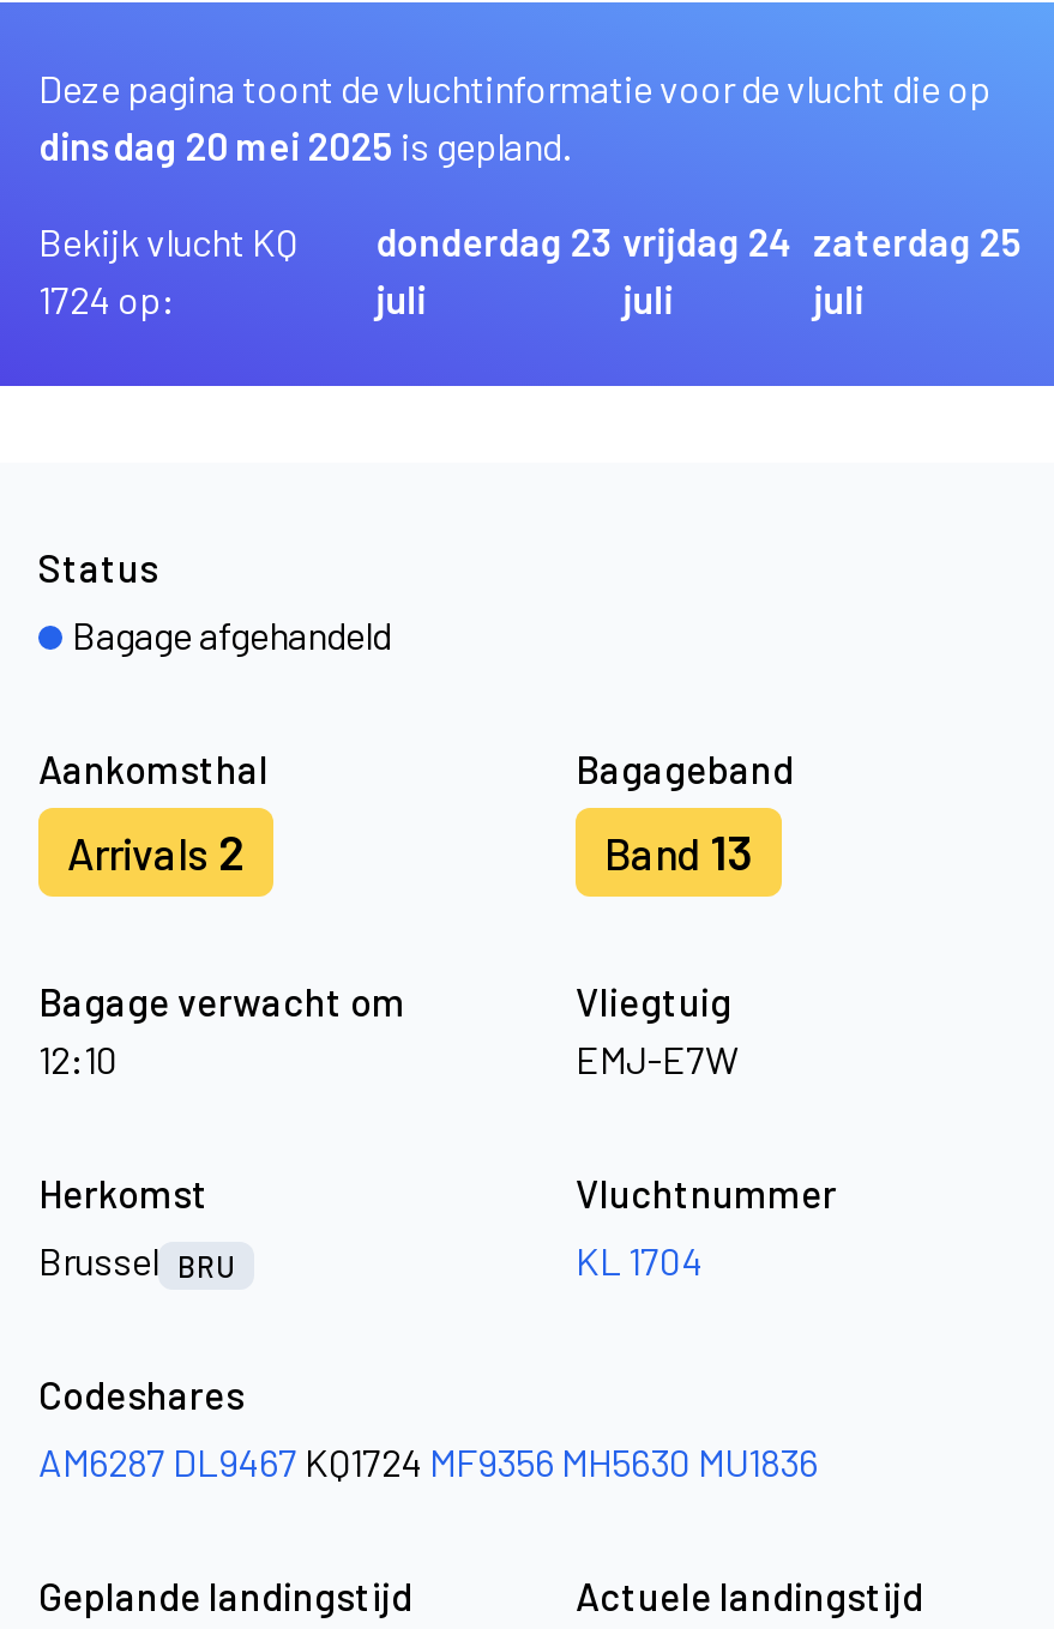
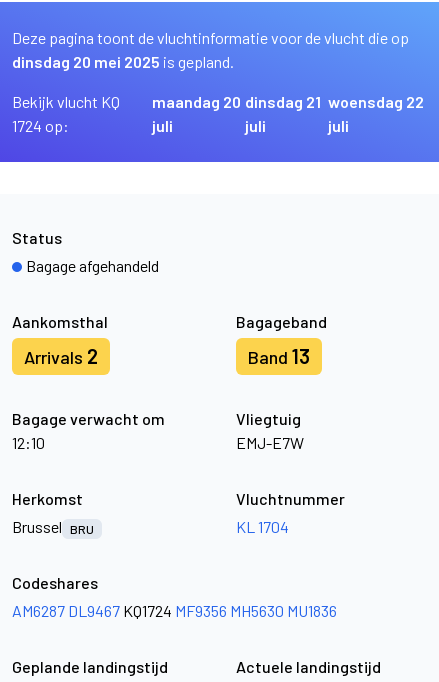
[376,218,613,264] donderdag 23 -> [151,92,240,111] maandag 20
[623,218,793,264] vrijdag 24 -> [245,92,321,111] dinsdag 21
[813,218,1022,264] zaterdag 25 -> [328,92,424,111] woensdag 22

